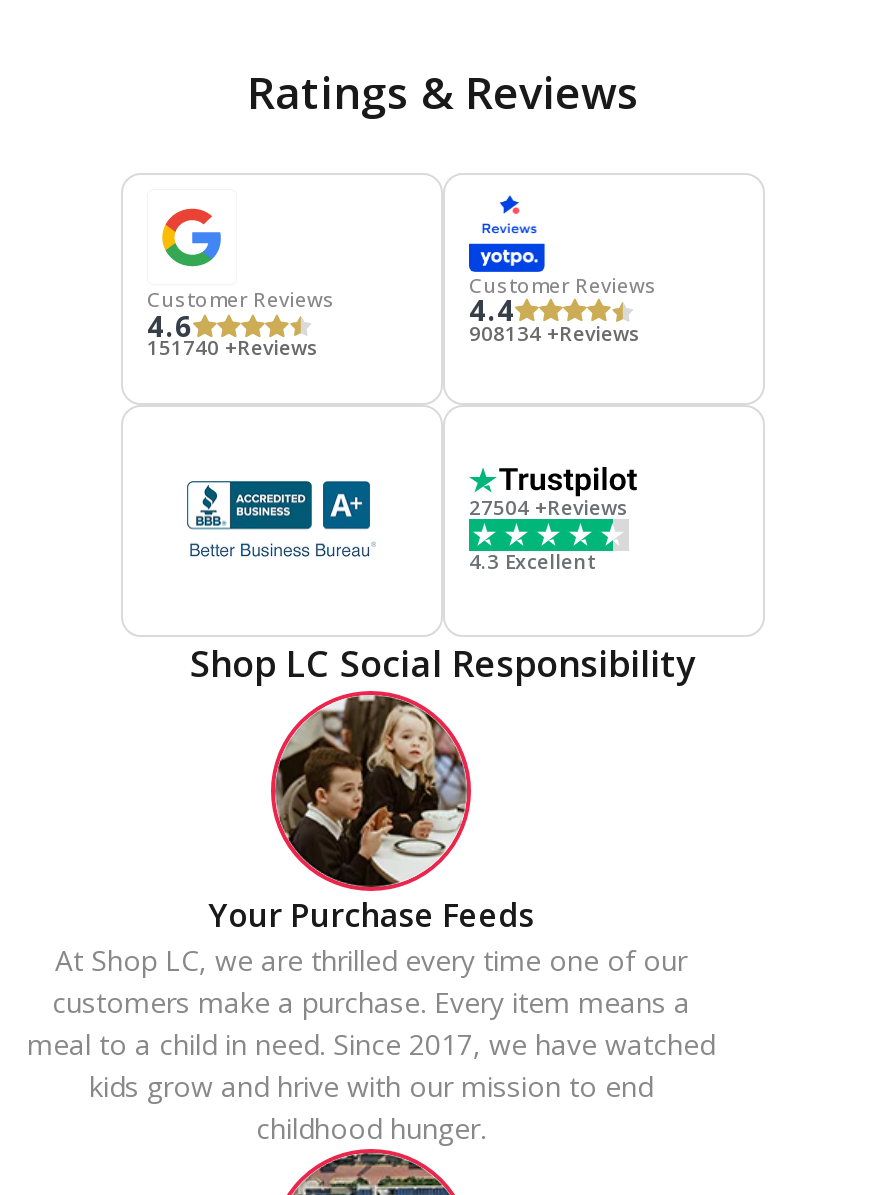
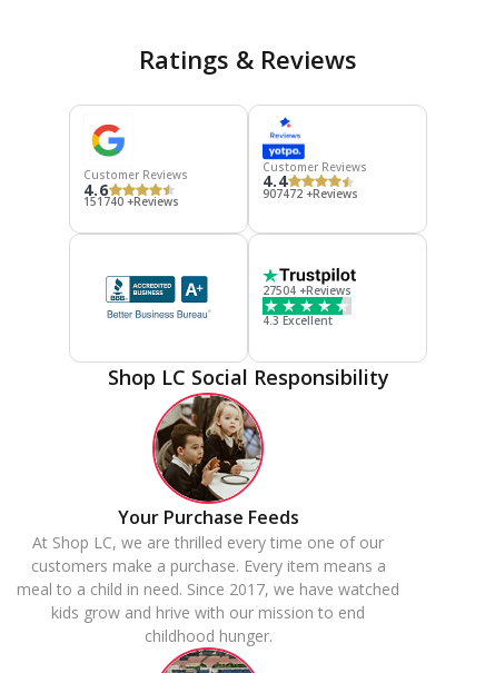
[469,318,641,346] 908134 +Reviews -> [263,185,358,201] 907472 +Reviews

